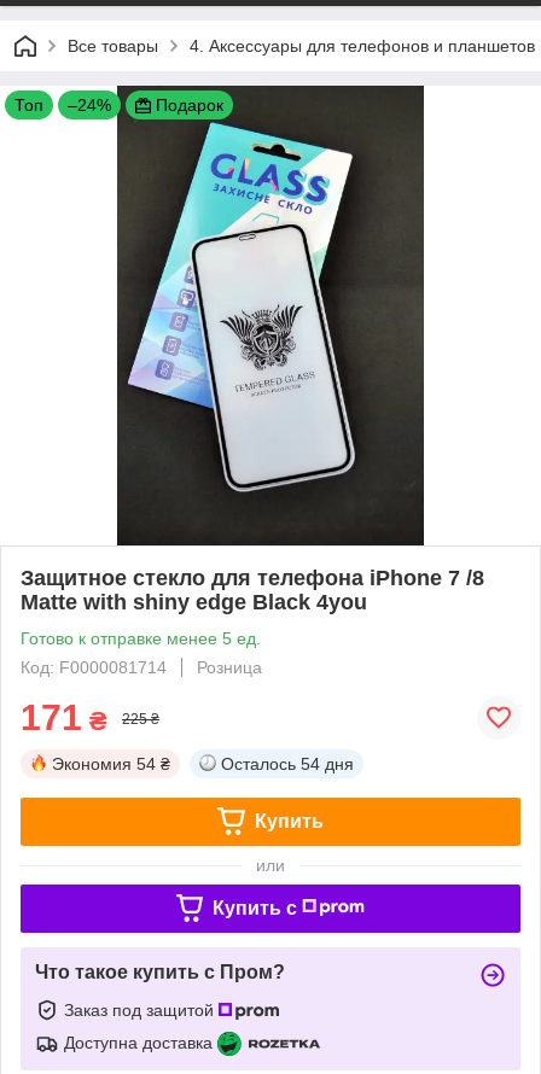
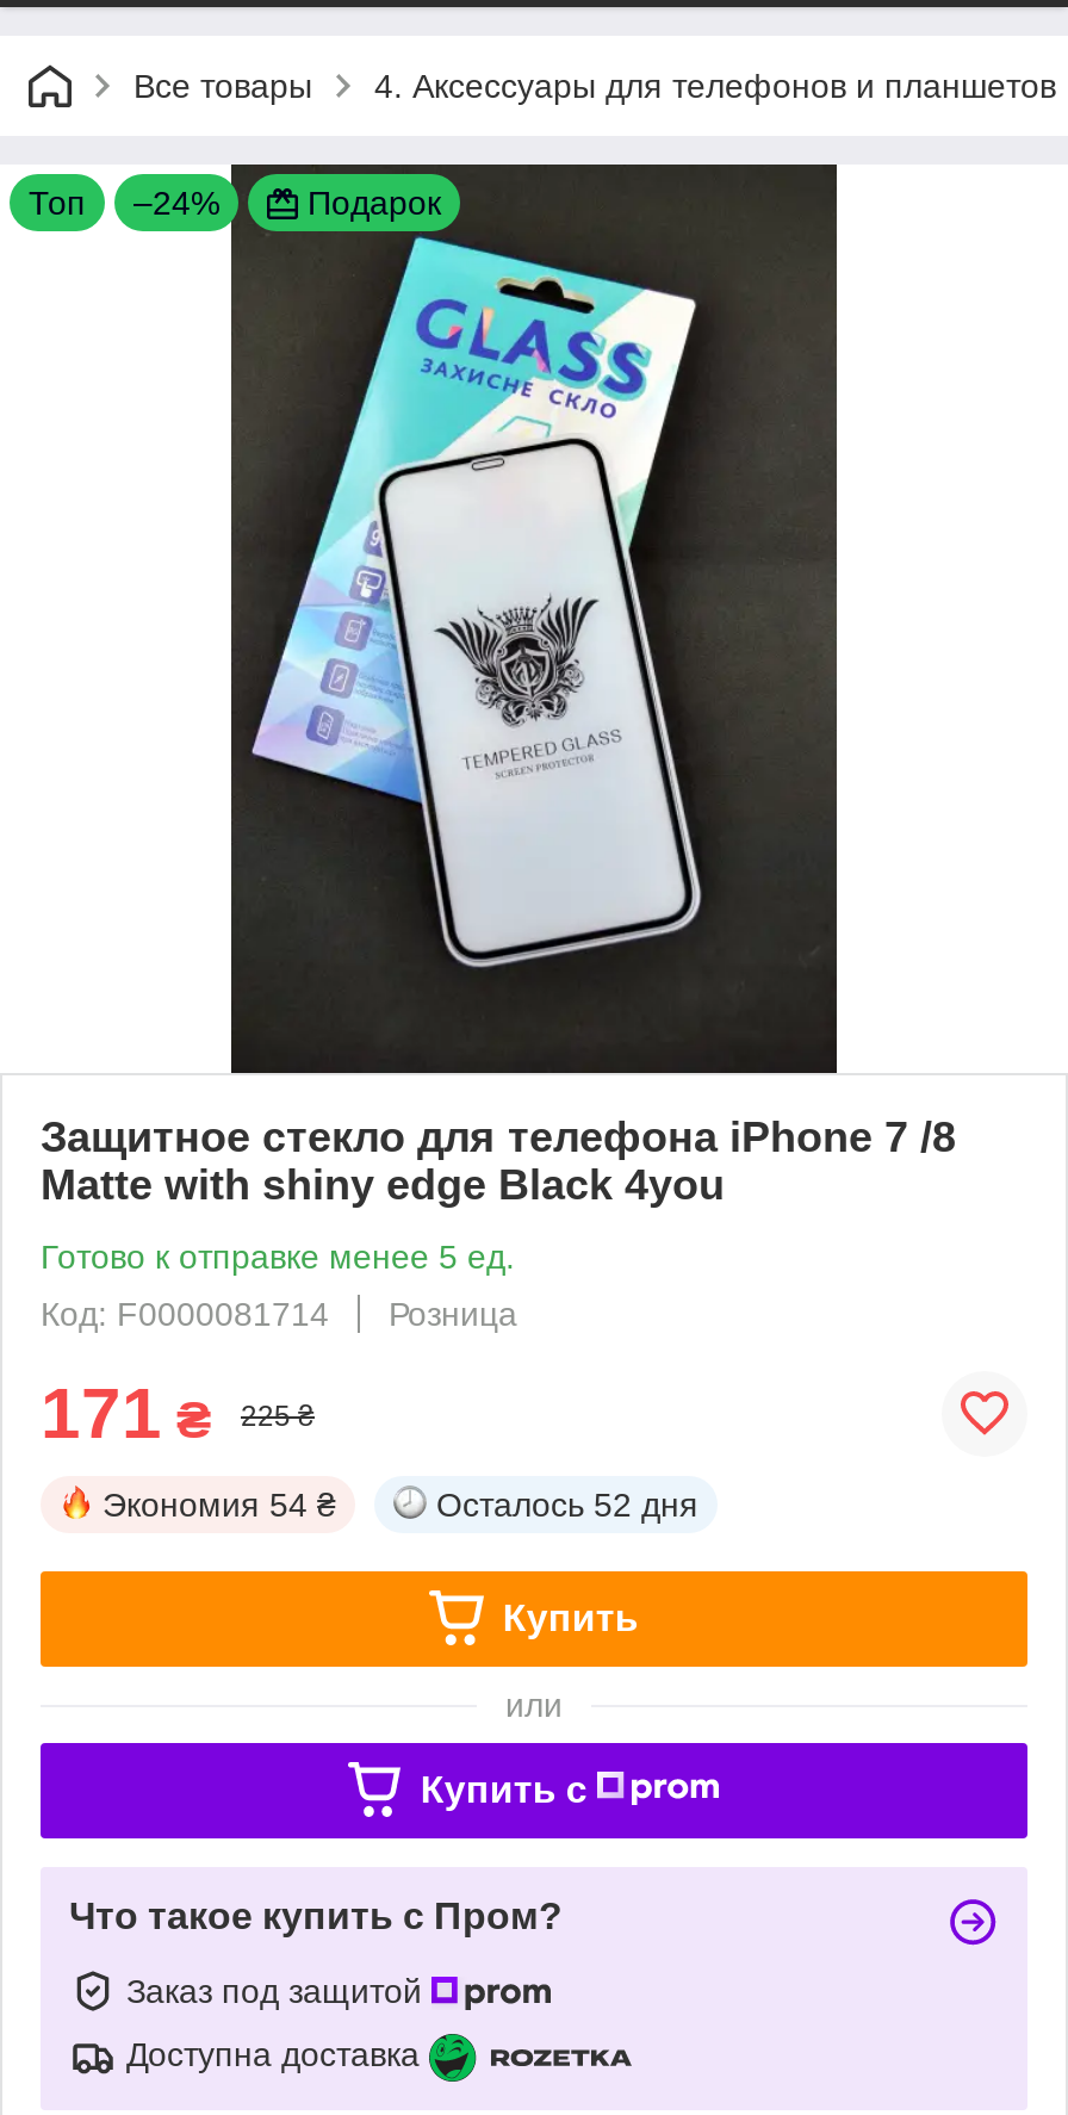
[221,754,354,773] Осталось 54 дня -> [436,1485,698,1523] Осталось 52 дня

